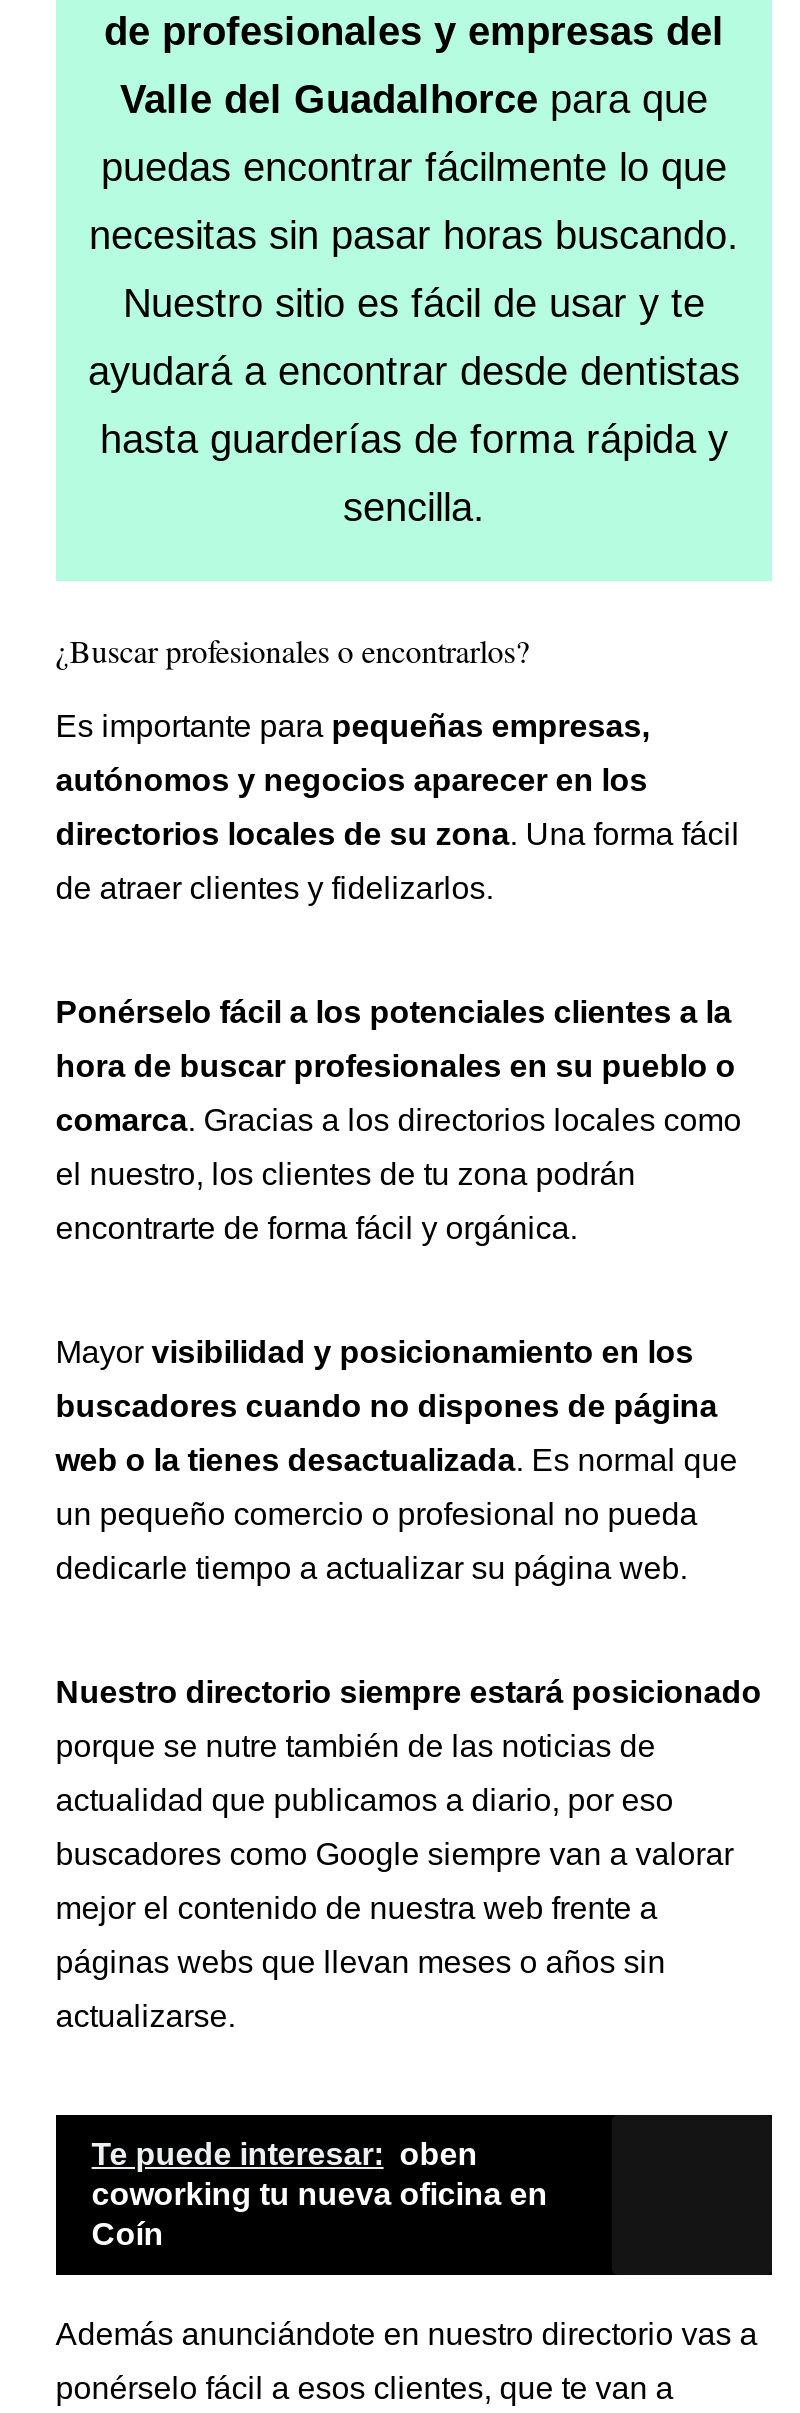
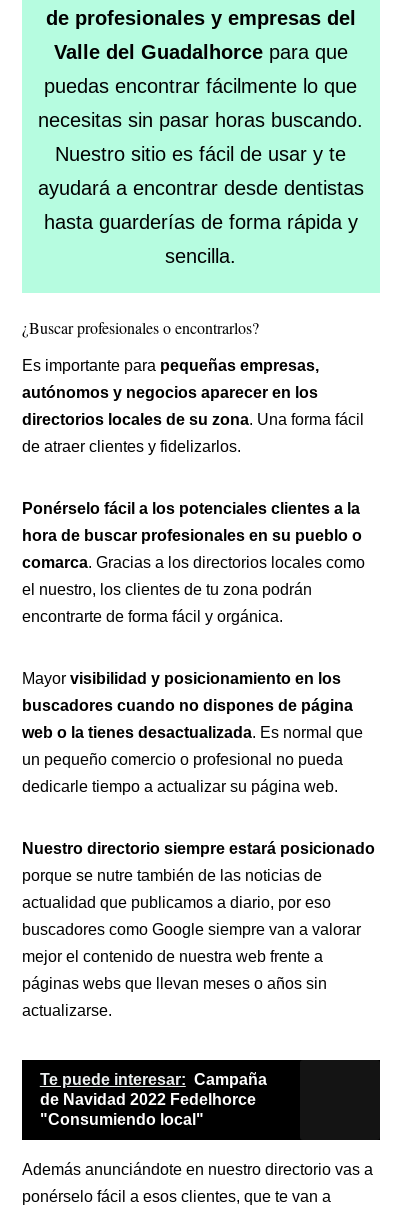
[92,2136,548,2250] Te puede interesar: oben | coworking tu nueva oficina en | Coín -> [40,1071,267,1128] Te puede interesar: Campaña | de Navidad 2022 Fedelhorce | "Consumiendo local"

